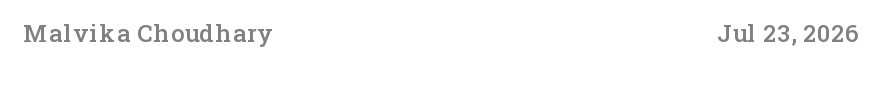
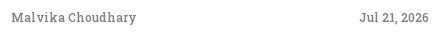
[717,16,859,48] Jul 23, 2026 -> [359,9,429,25] Jul 21, 2026

